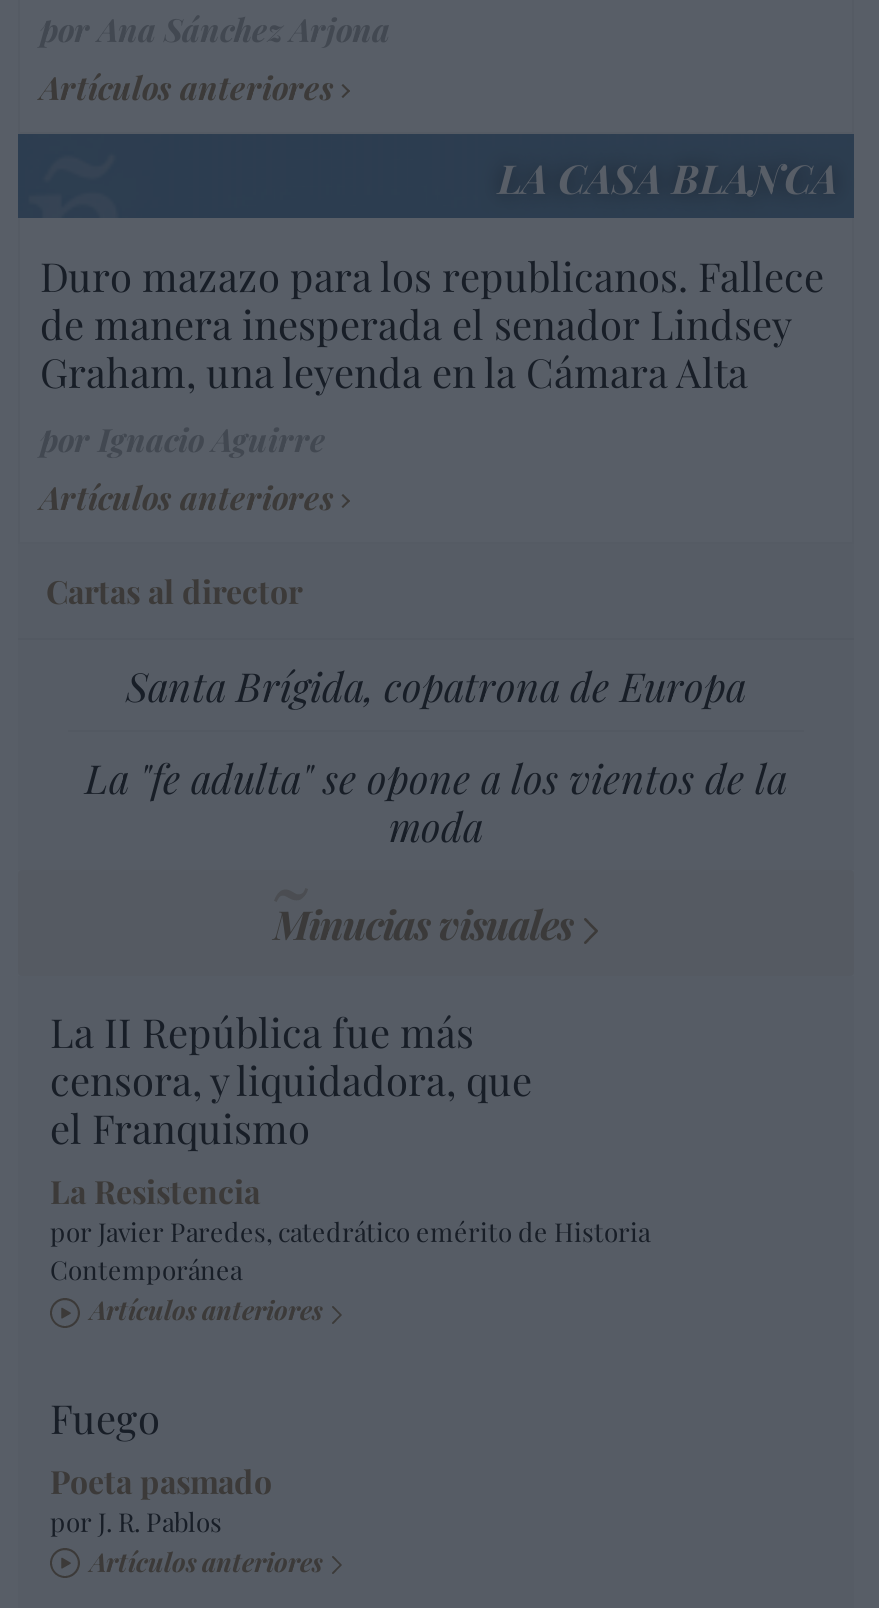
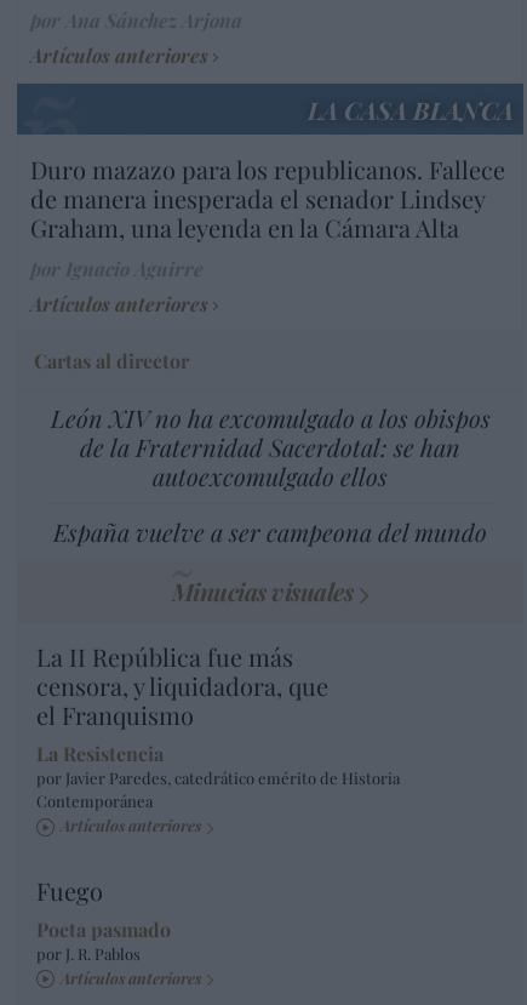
[126,659,746,713] Santa Brígida, copatrona de Europa -> [50,402,490,493] León XIV no ha excomulgado a los obispos | de la Fraternidad Sacerdotal: se han | autoexcomulgado ellos
[85,751,787,853] La "fe adulta" se opone a los vientos de la | moda -> [53,516,487,548] España vuelve a ser campeona del mundo

